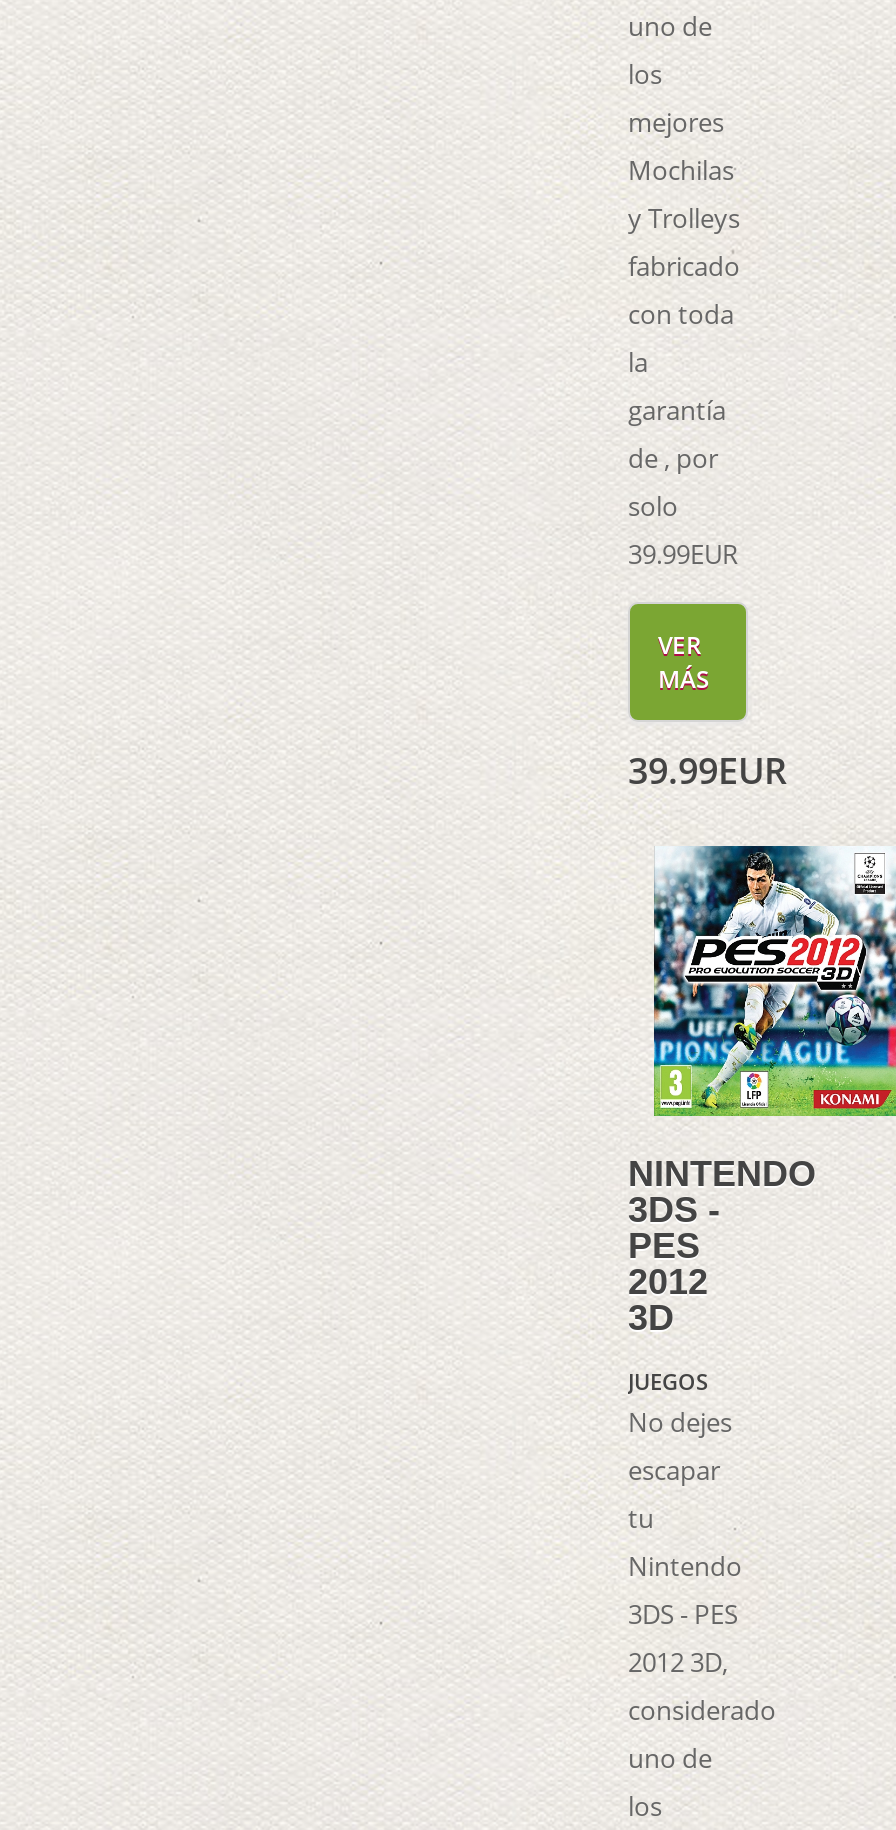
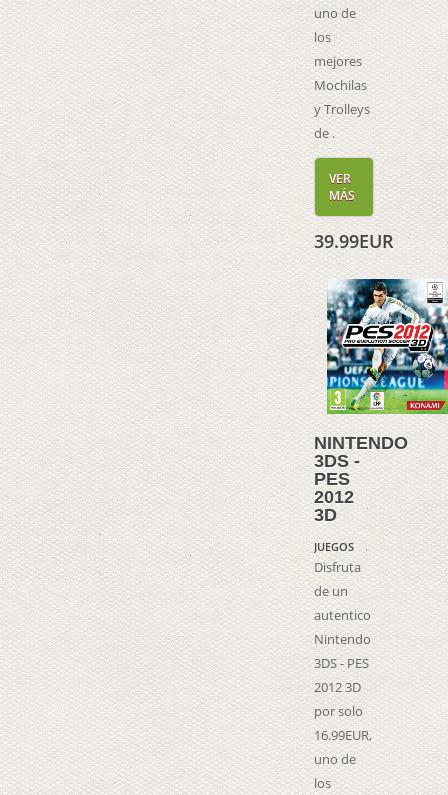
[628,248,740,572] fabricado | con toda | la | garantía | de , por | solo | 39.99EUR -> [314,124,335,142] de .
moved [628,628,816,1396] -> [314,170,408,554]: VER | MÁS | 39.99EUR | ... | 3D | JUEGOS
[628,1404,732,1536] No dejes | escapar | tu -> [314,558,371,624] Disfruta | de un | autentico
moved [628,1548,742,1632] -> [314,630,371,672]: Nintendo | 3DS - PES
[628,1644,776,1728] 2012 3D, | considerado -> [314,678,372,744] 2012 3D | por solo | 16.99EUR,

